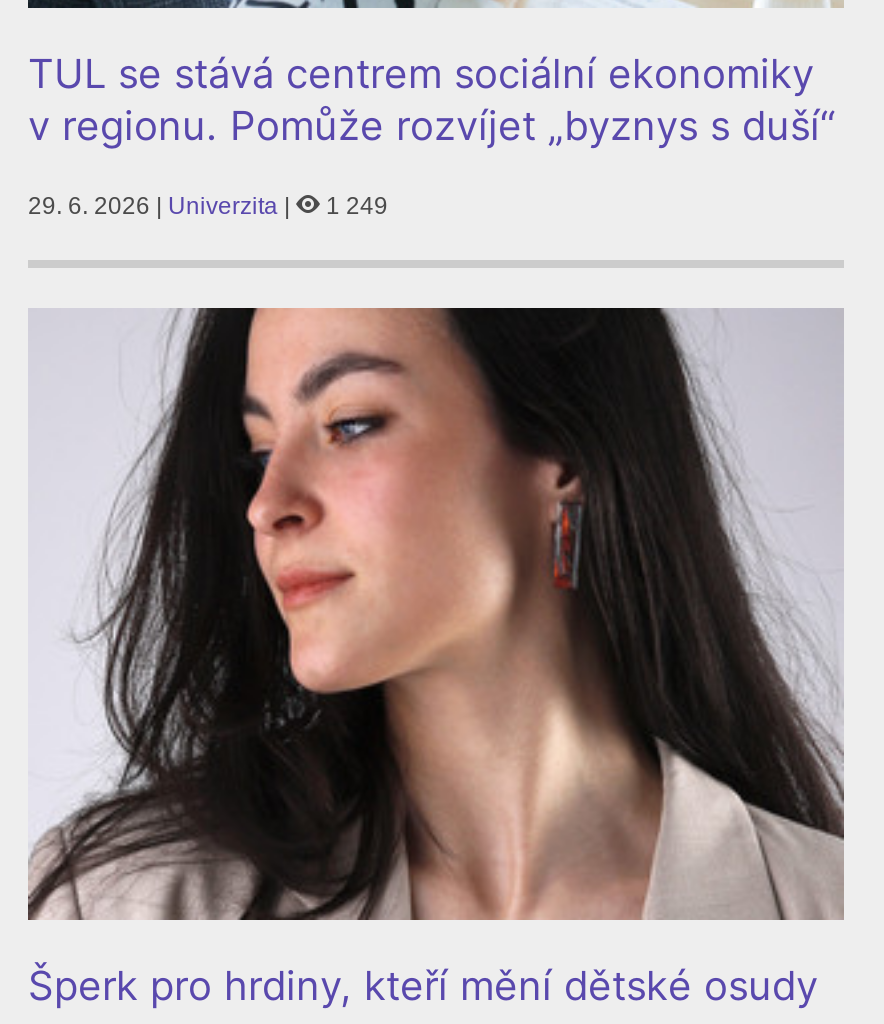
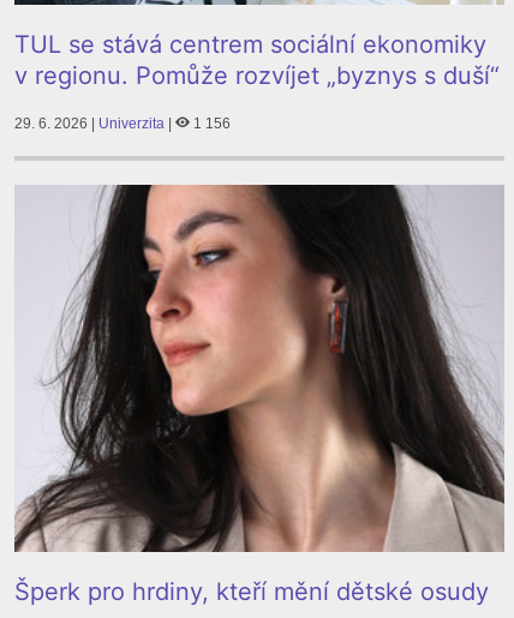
[320,192,388,220] 1 249 -> [190,115,231,132] 1 156

